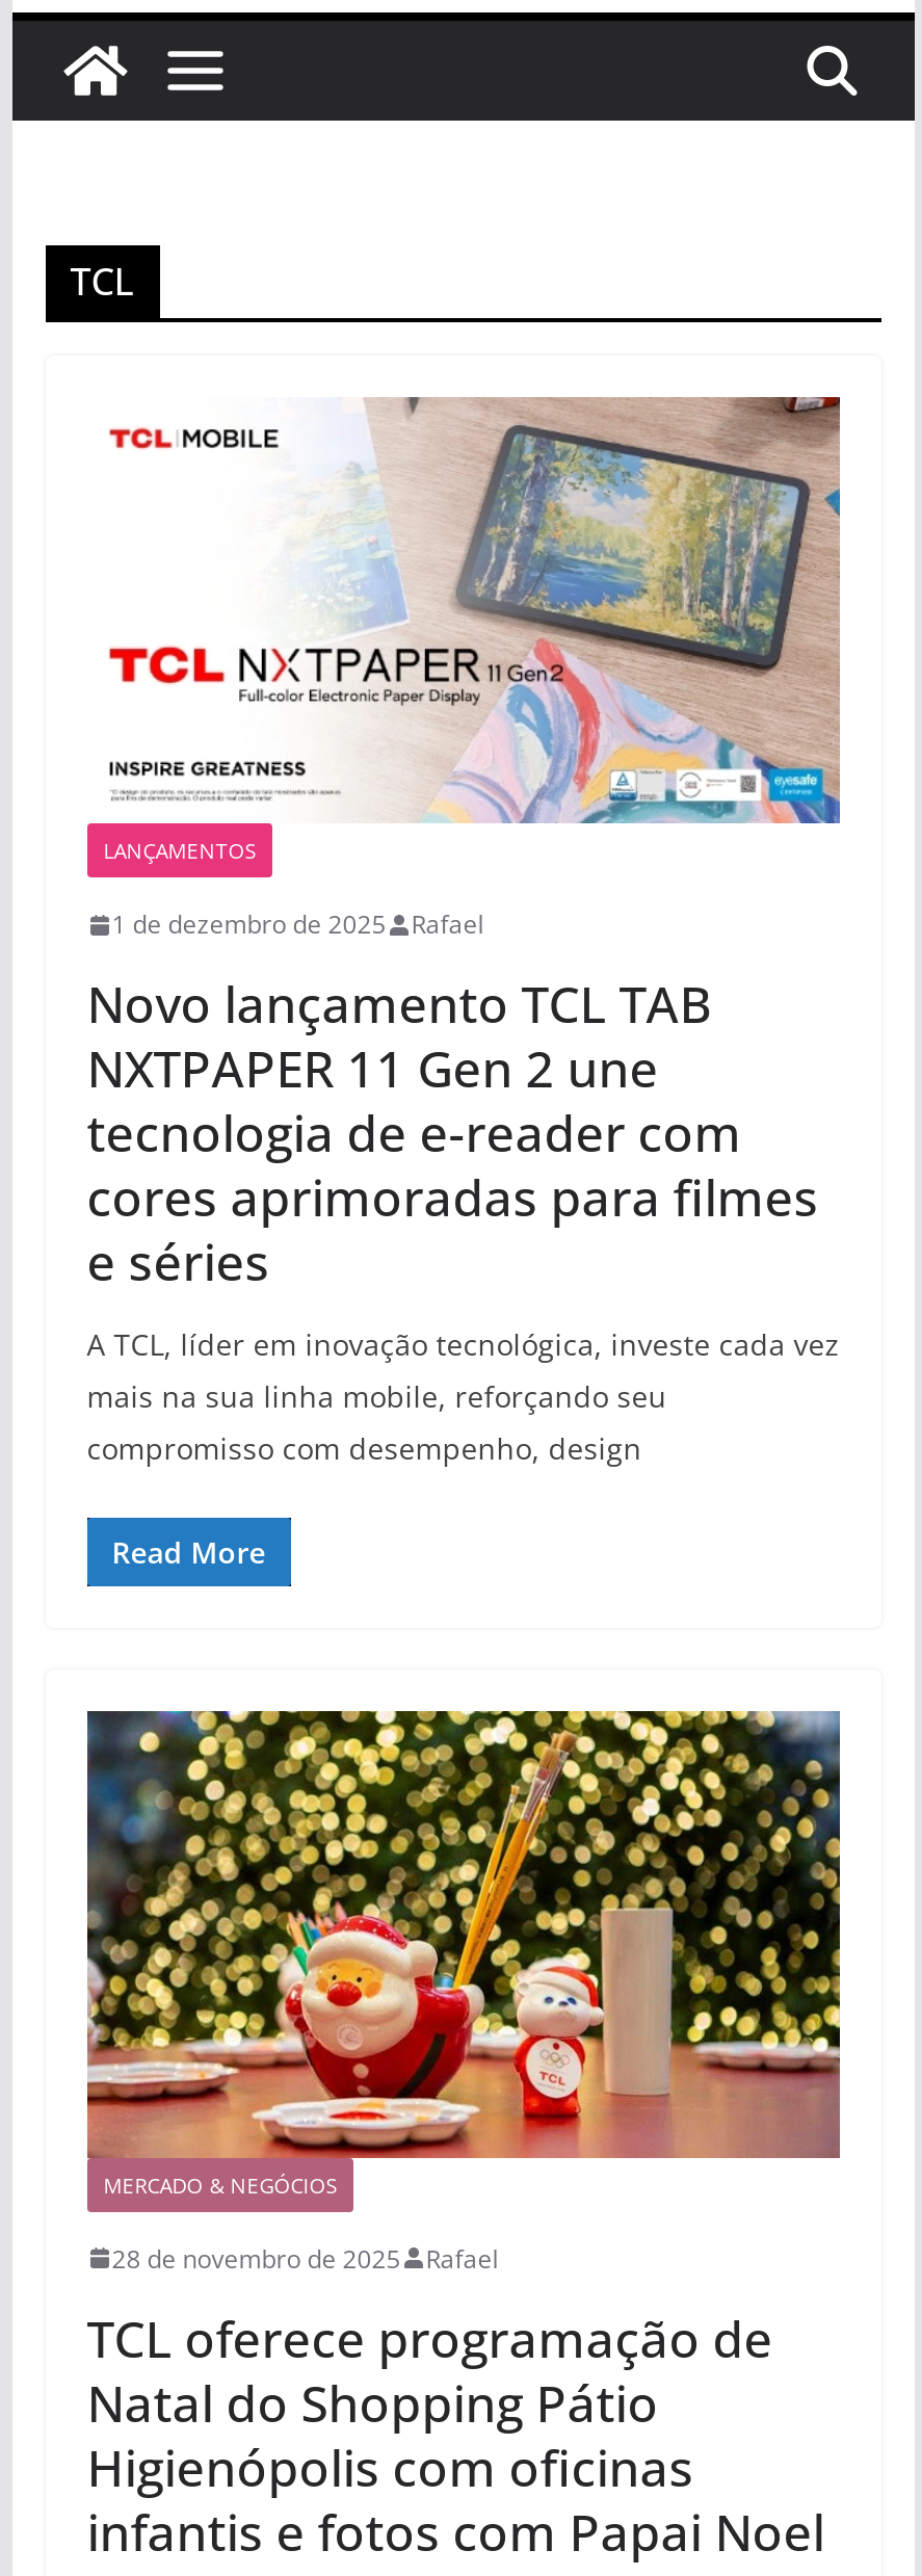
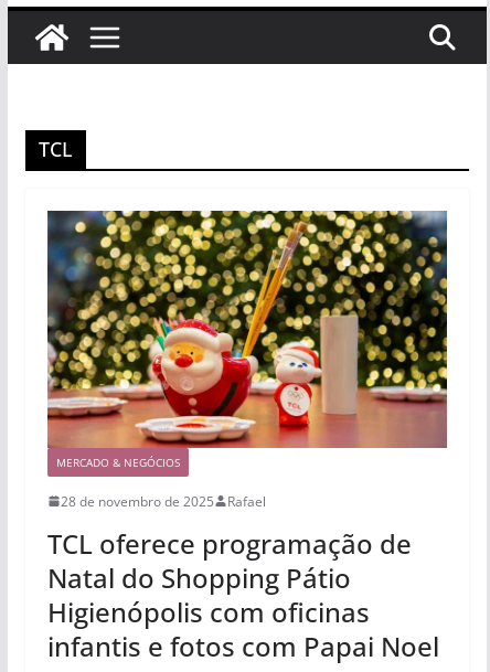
[87,395,842,1572] [image] | LANÇAMENTOS | 1 de dezembro de 2025 | Rafael | Novo lançamento TCL TAB | NXTPAPER 11 Gen 2 une | tecnologia de e-reader com | cores aprimoradas para filmes | e séries | A TCL, líder em inovação tecnológica, investe cada vez | mais na sua linha mobile, reforçando seu | compromisso com desempenho, design | Read More -> none

